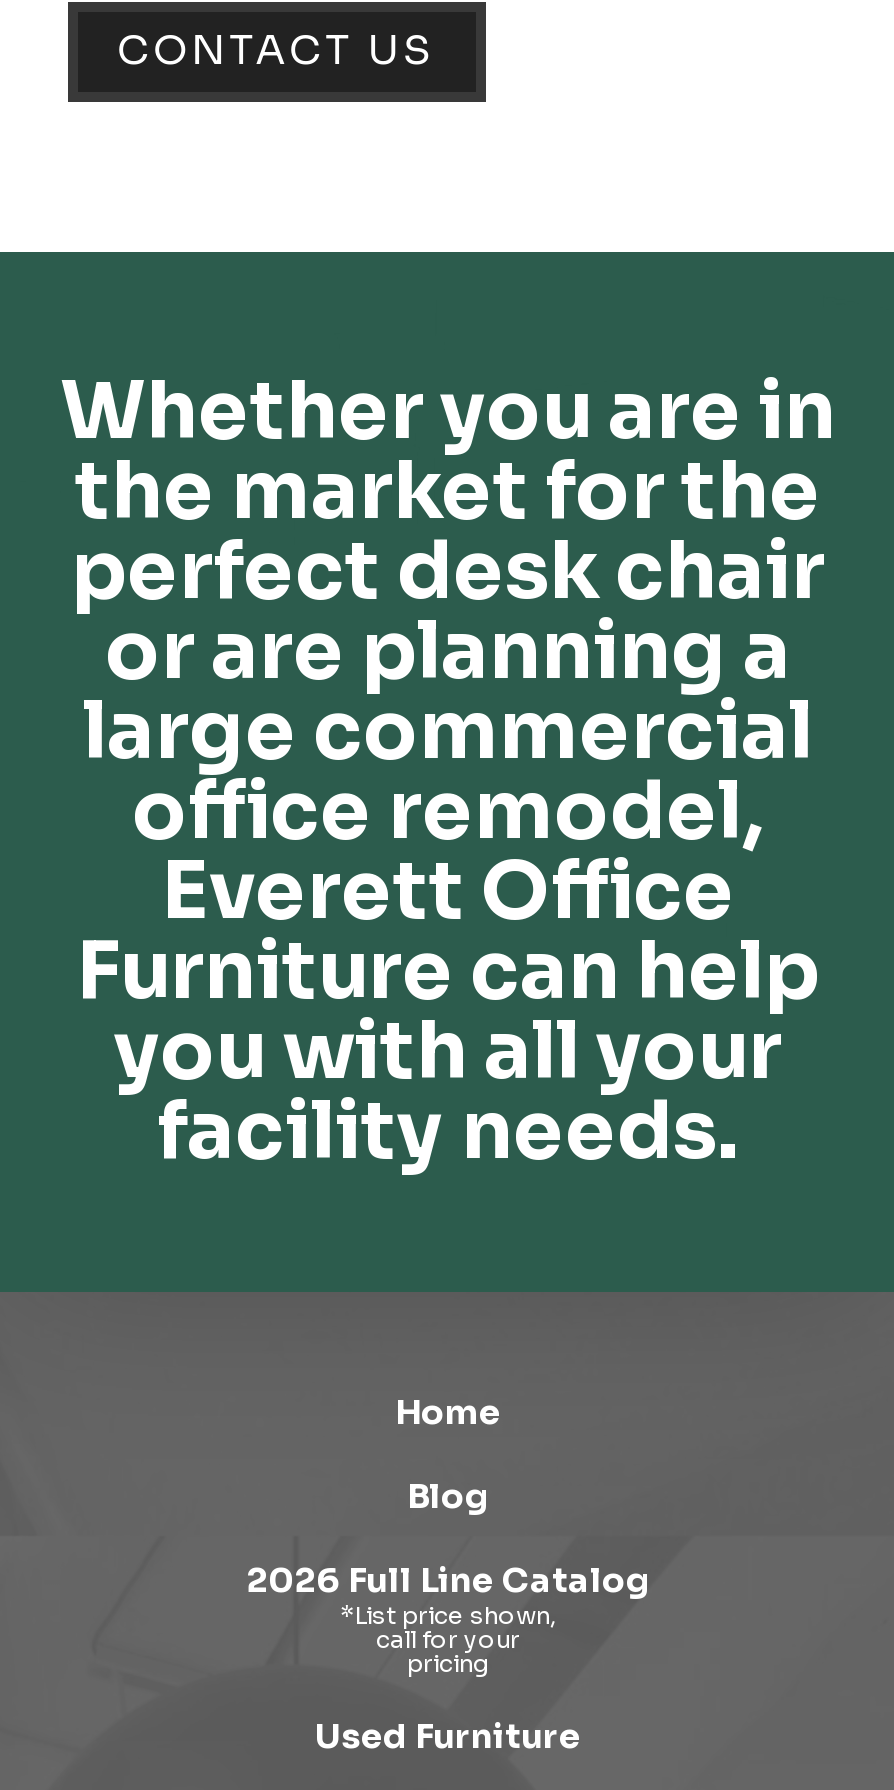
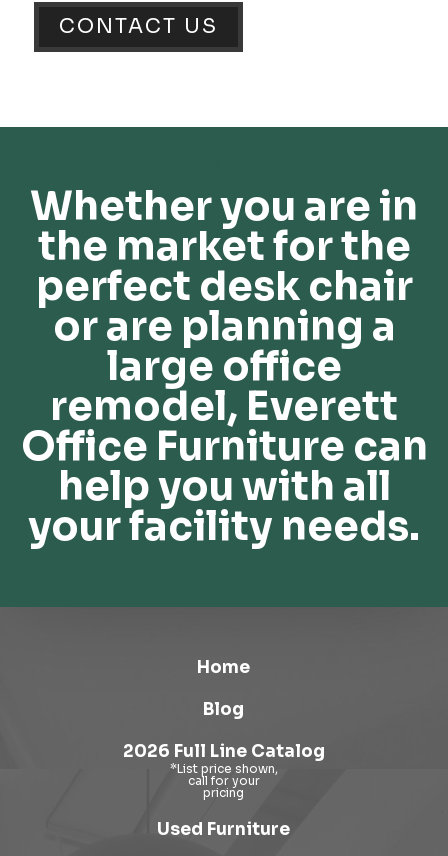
[76,680,820,1182] large commercial | office remodel, | Everett Office | Furniture can help | you with all your | facility needs. -> [20,341,427,552] large office | remodel, Everett | Office Furniture can | help you with all | your facility needs.

